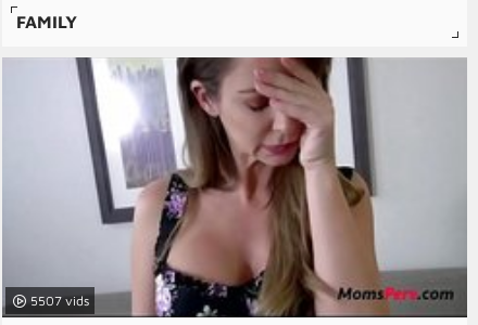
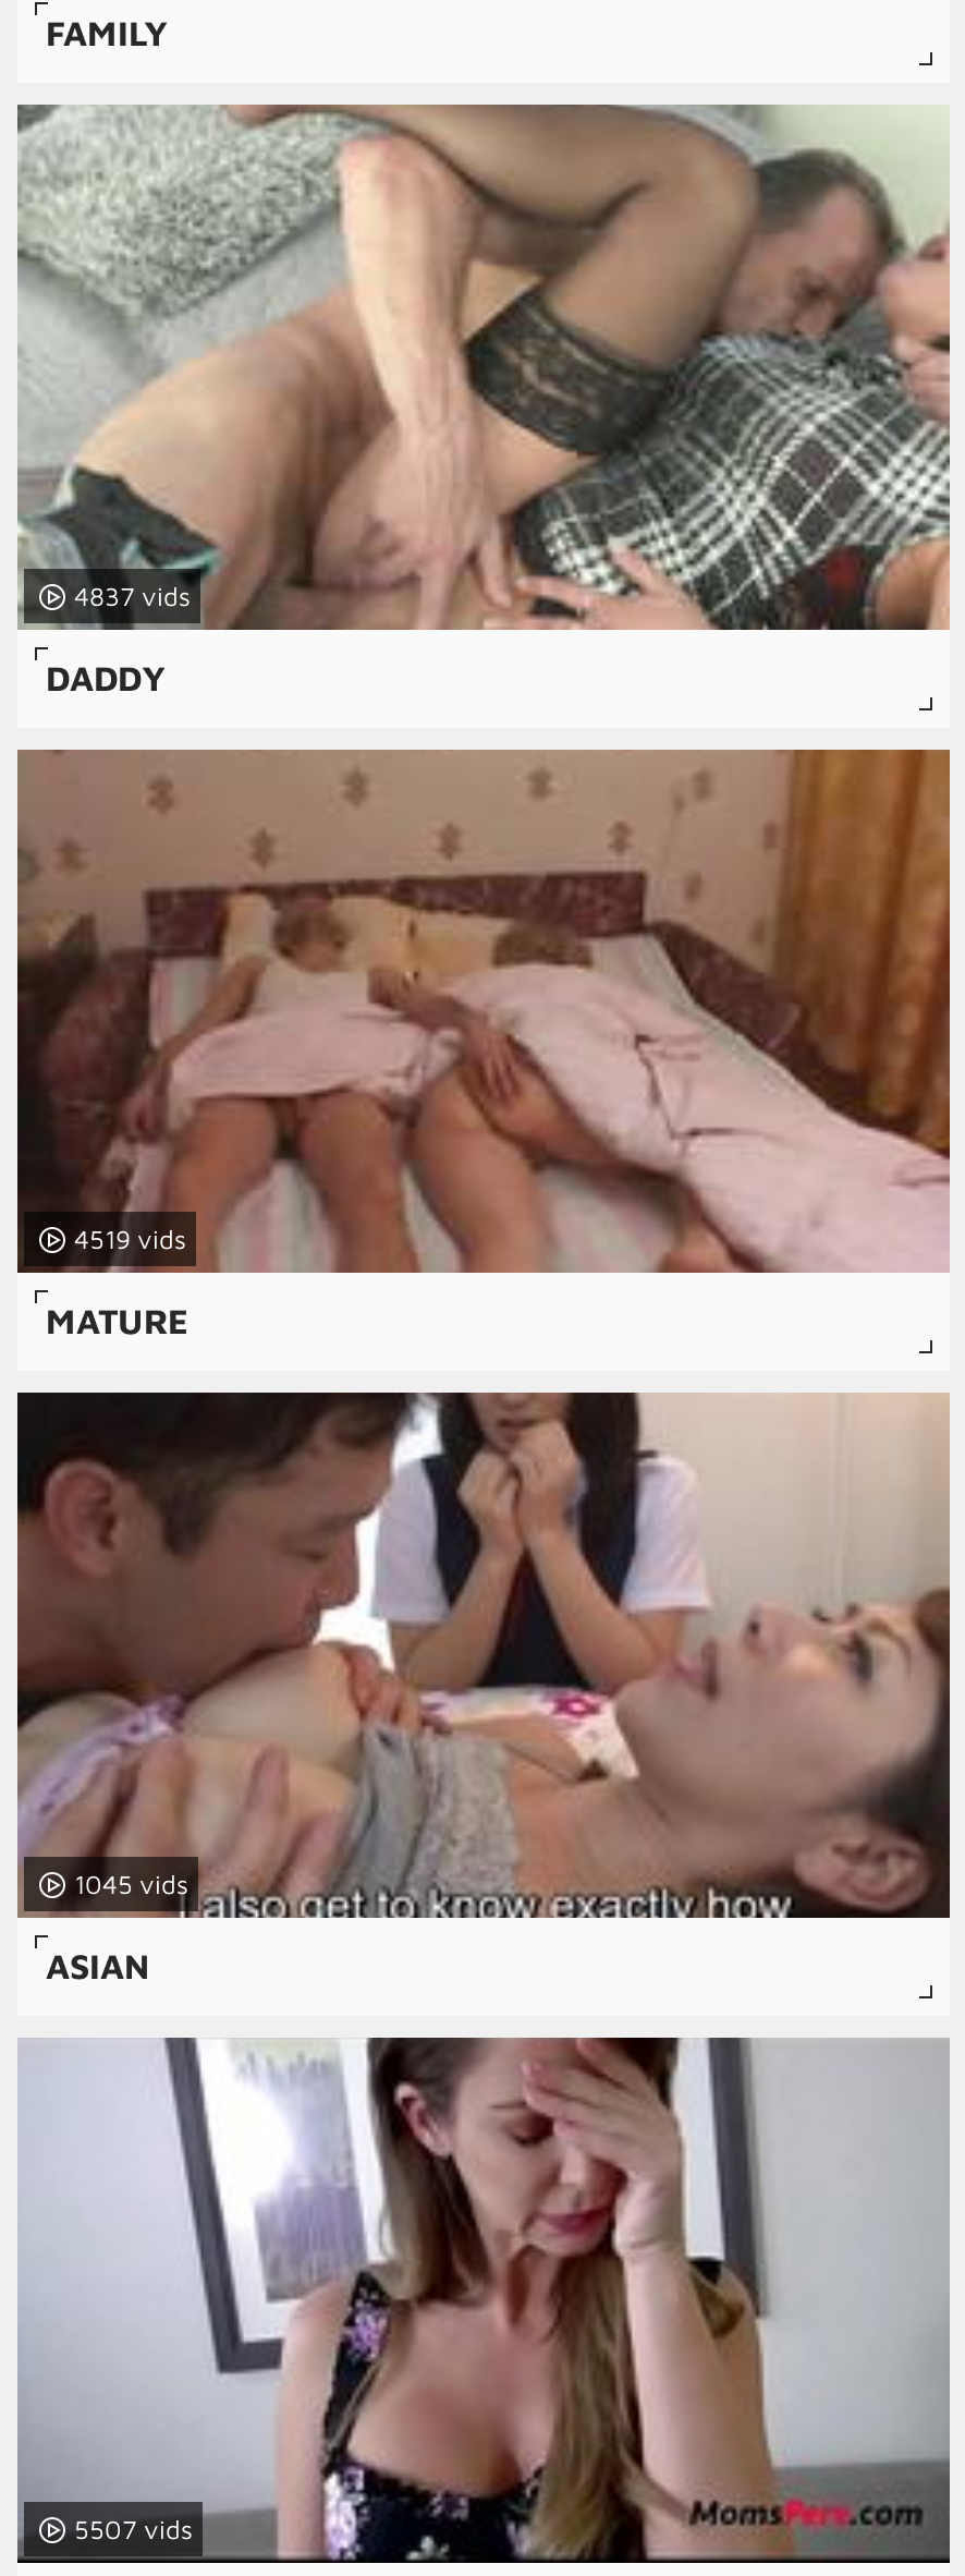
none -> [15,745,952,1275] [image] | 4519
none -> [15,1388,952,1920] [image] | 1045
none -> [17,102,952,630] [image] | 4837
none -> [46,656,166,696] DADDY
none -> [46,1301,187,1340] MATURE
none -> [46,1946,150,1985] ASIAN

